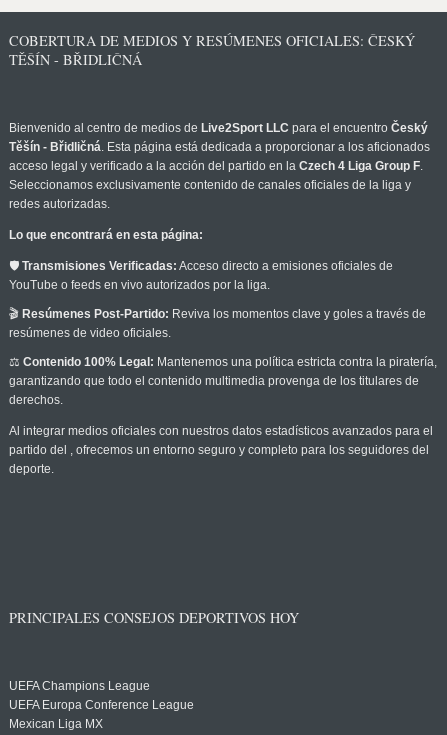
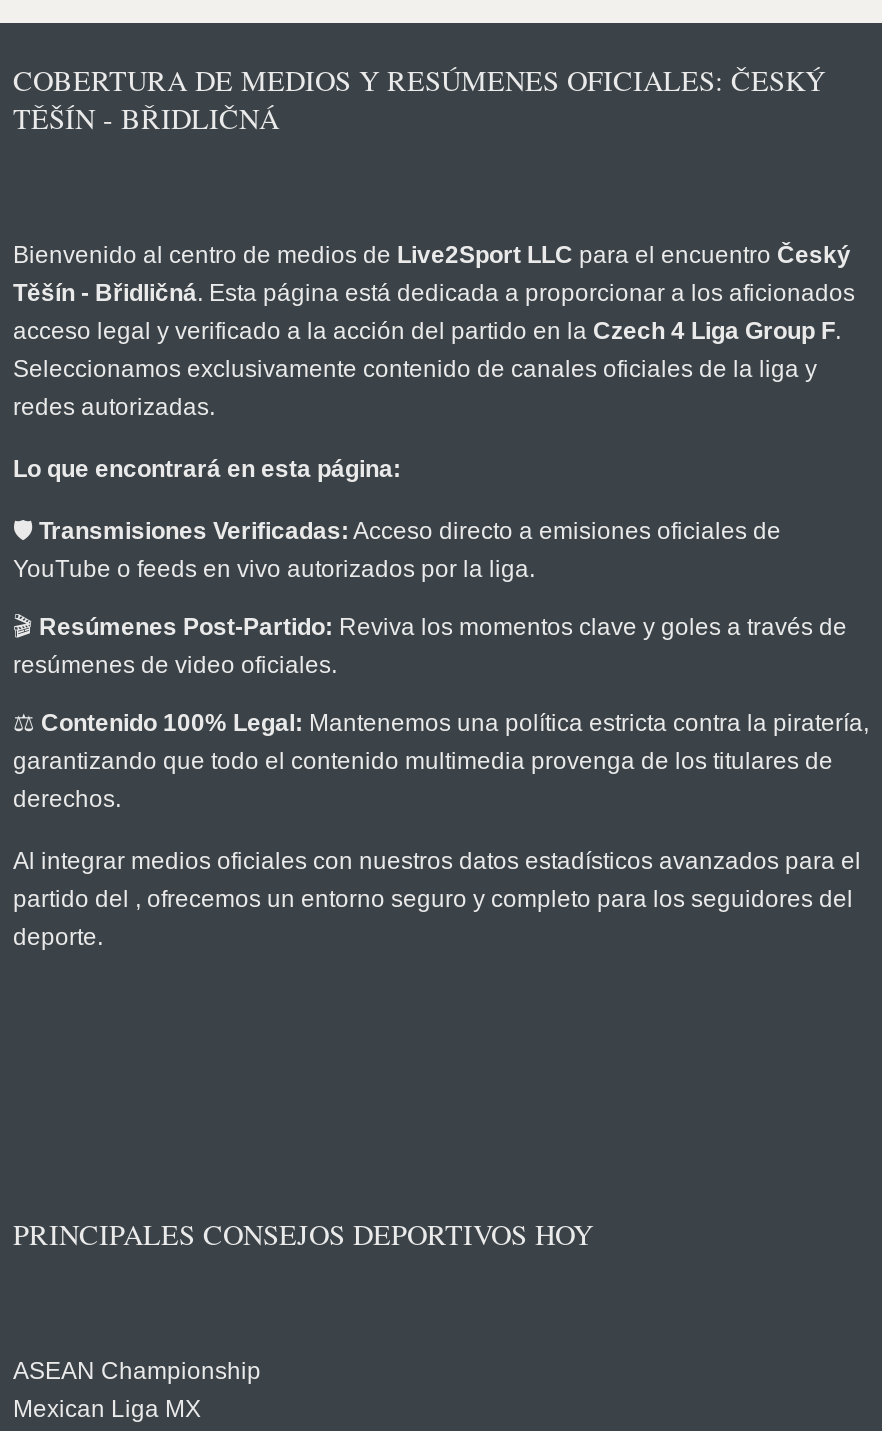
[9,679,194,712] UEFA Champions League | UEFA Europa Conference League -> [13,1357,261,1385] ASEAN Championship

